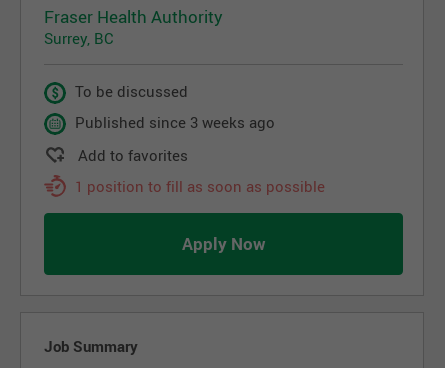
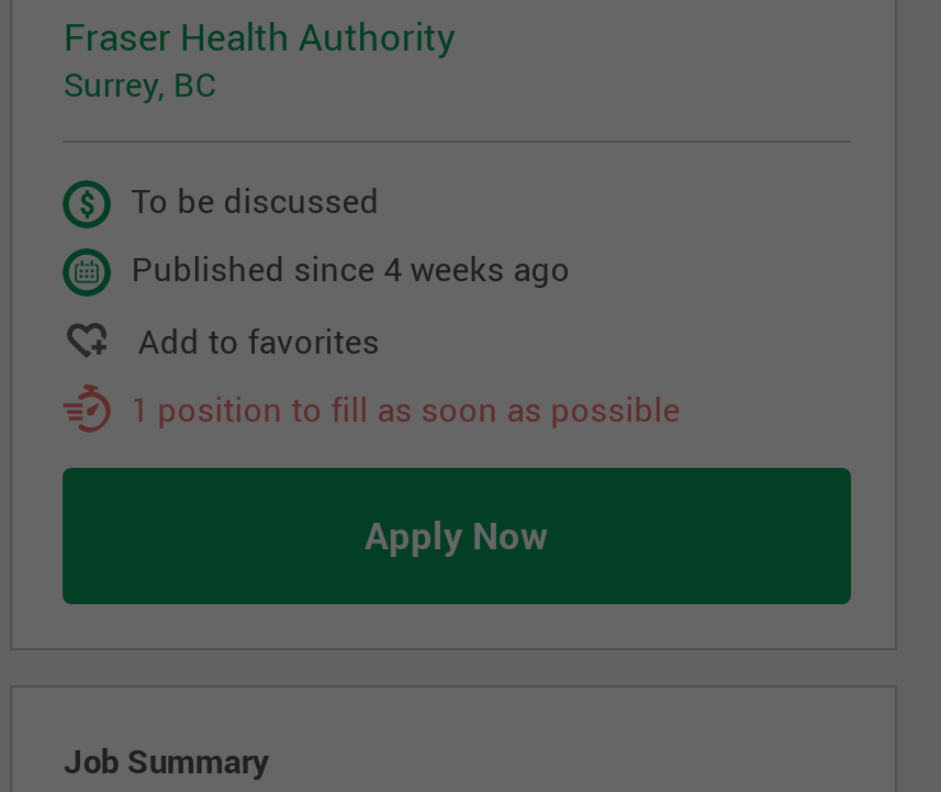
[75,112,275,132] Published since 3 weeks ago -> [131,246,570,290] Published since 4 weeks ago

